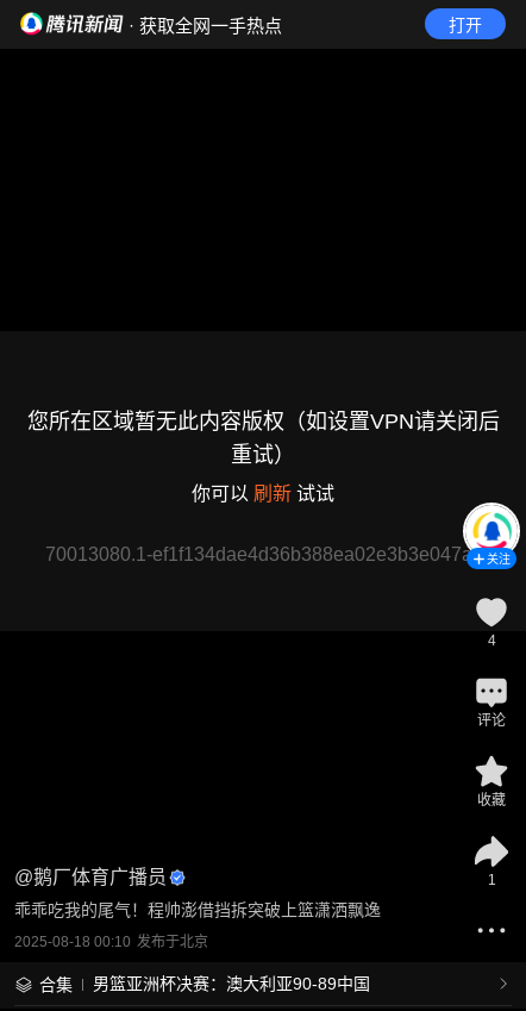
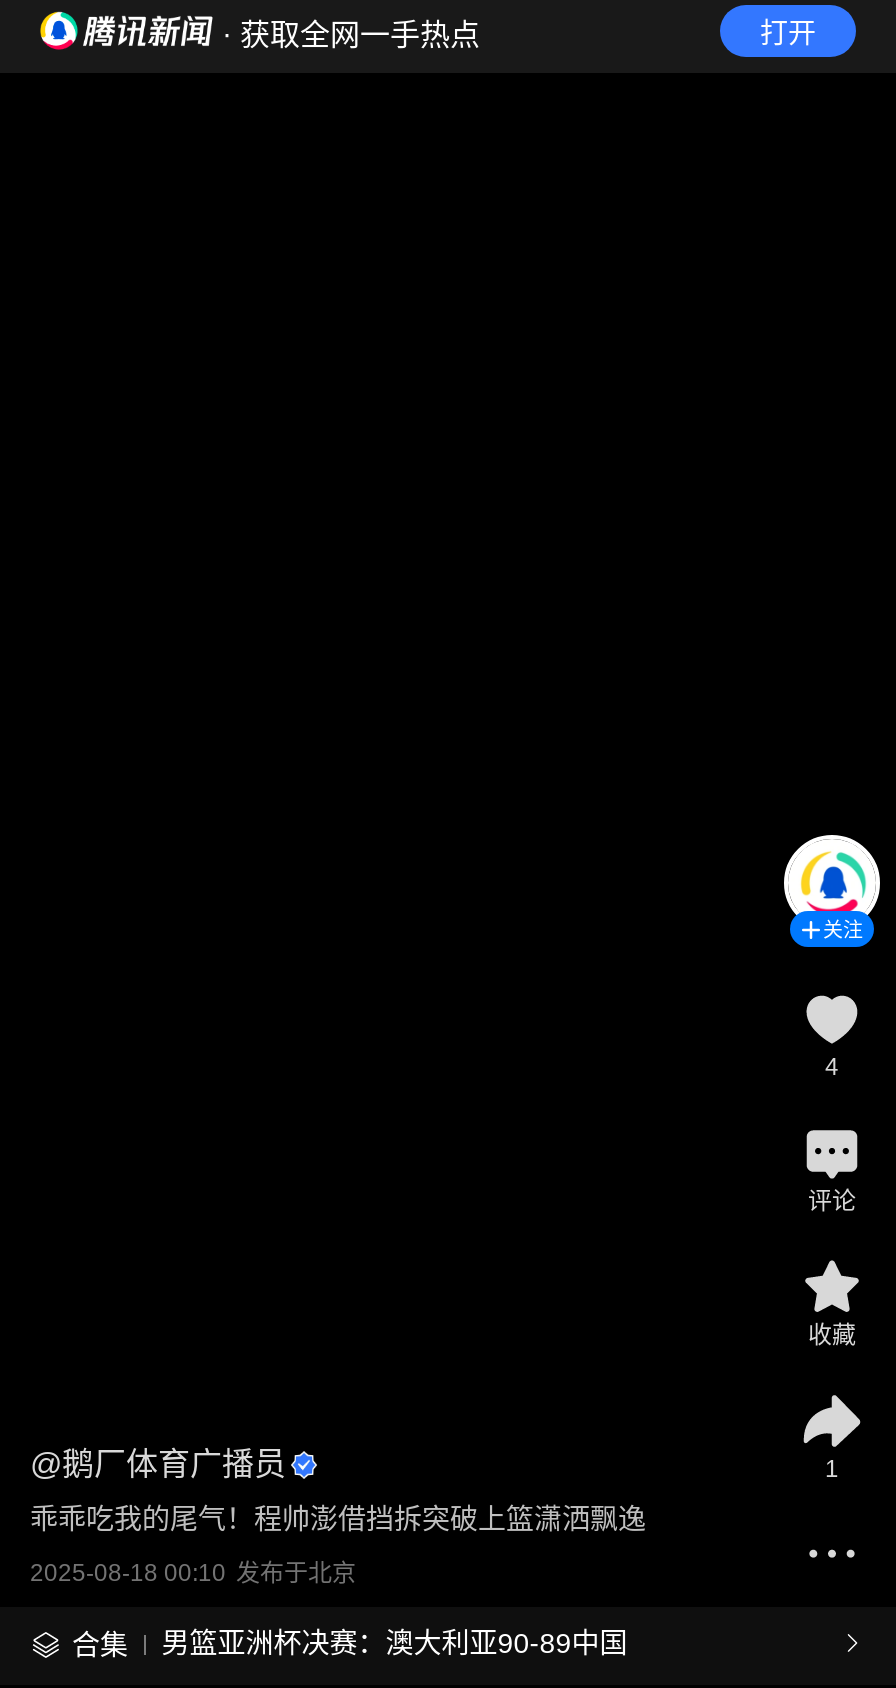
[27,409,499,564] 您所在区域暂无此内容版权（如设置VPN请关闭后 | 重试） | 你可以刷新试试 | 70013080.1-ef1f134dae4d36b388ea02e3b3e047ac -> none

